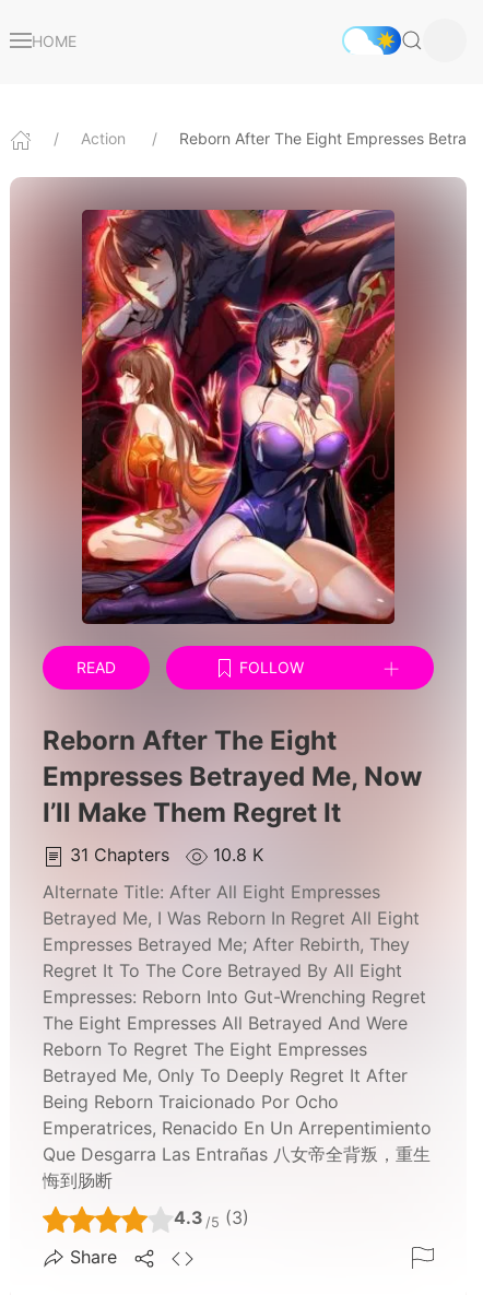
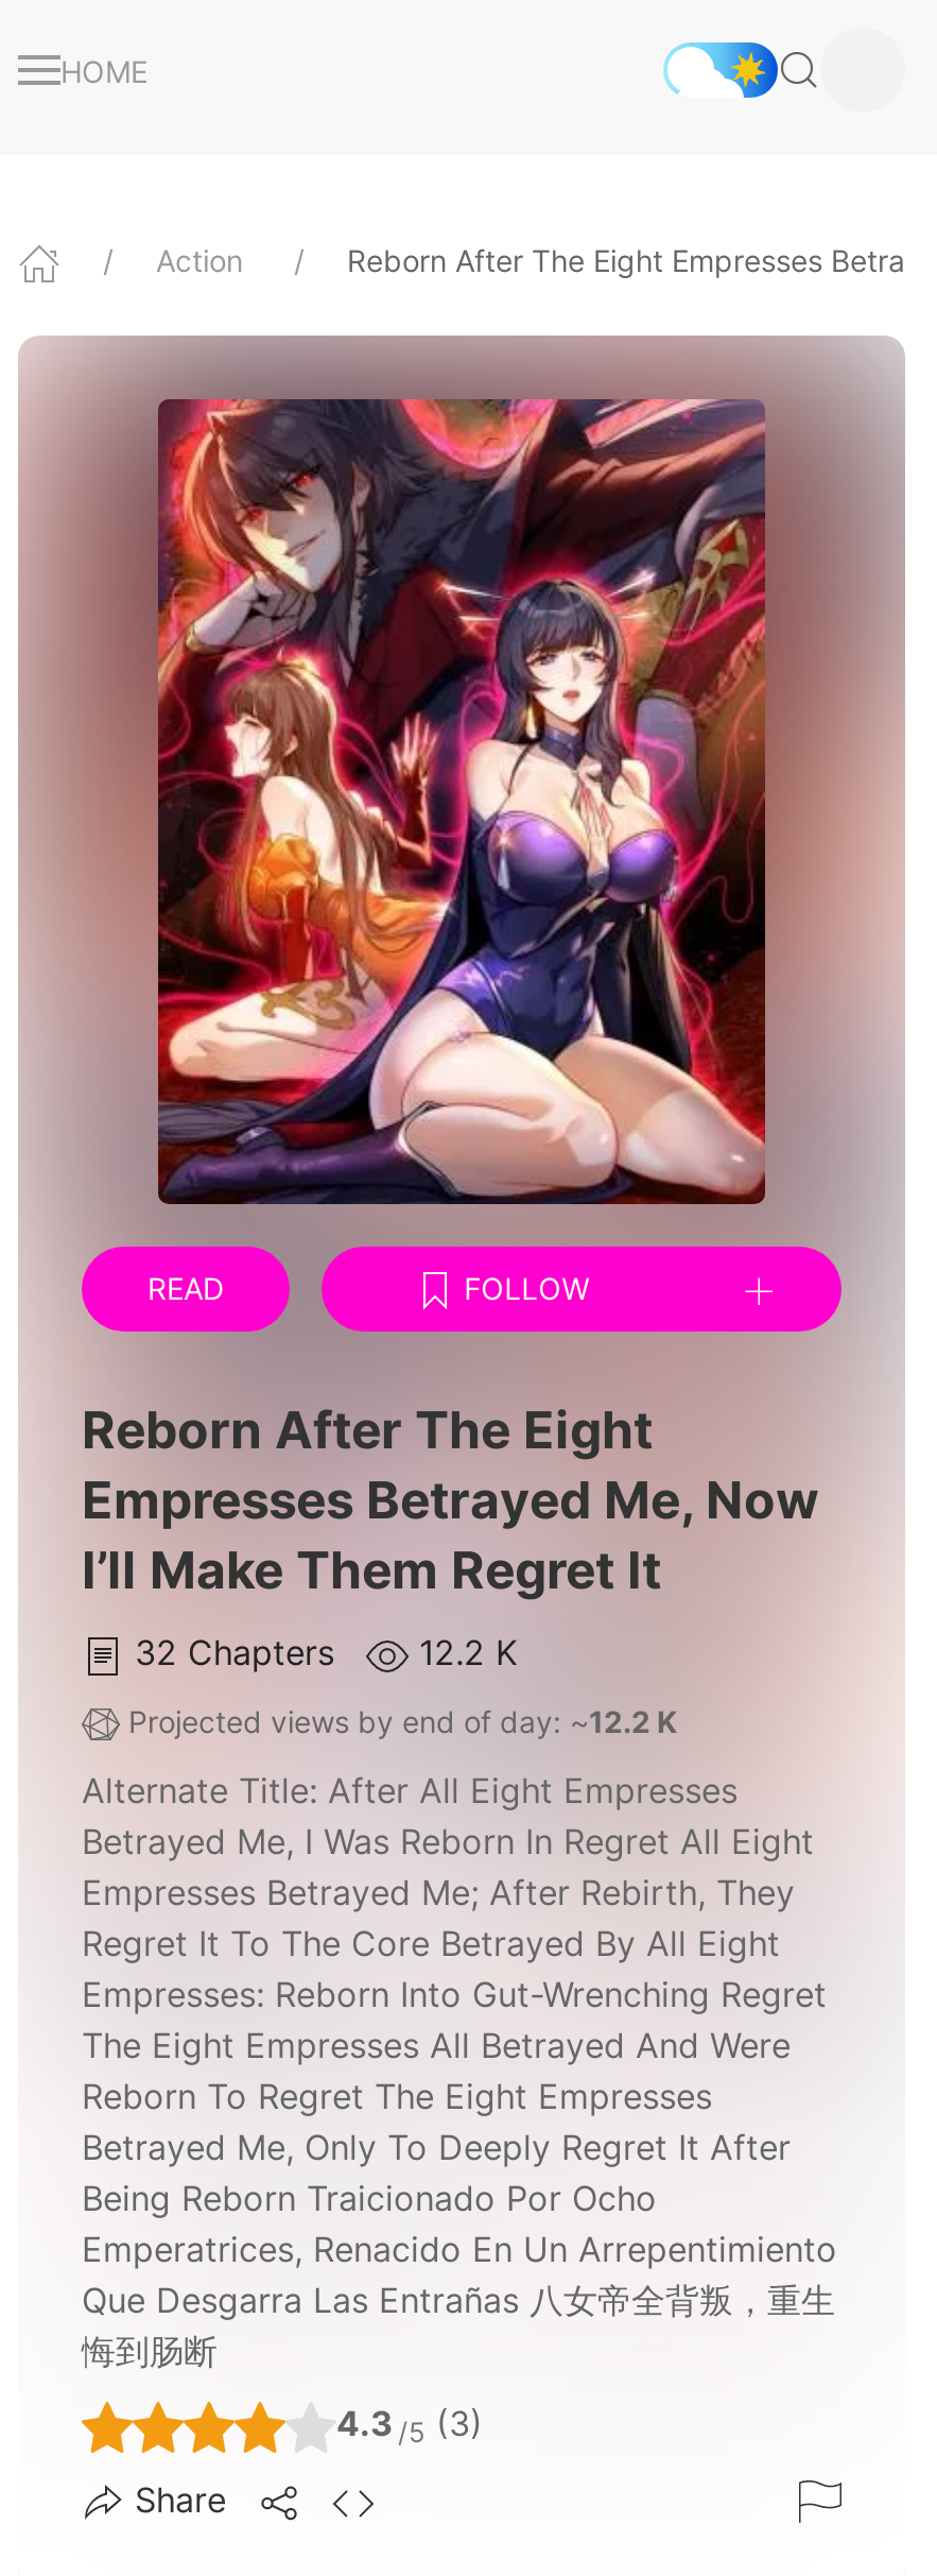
[64,844,263,866] 31 Chapters | 10.8 K -> [120,1631,678,1739] 32 Chapters | 12.2 K | Projected views by end of day: ~12.2 K

